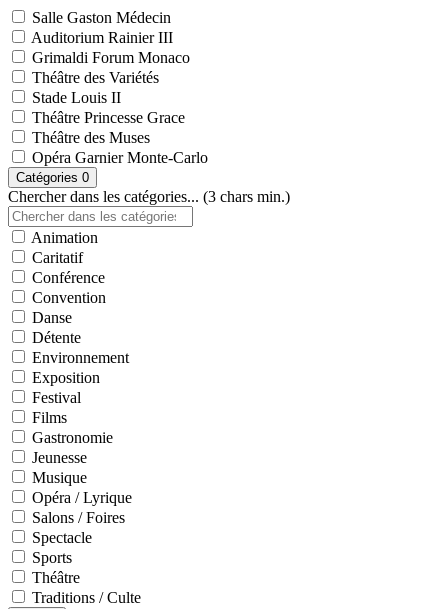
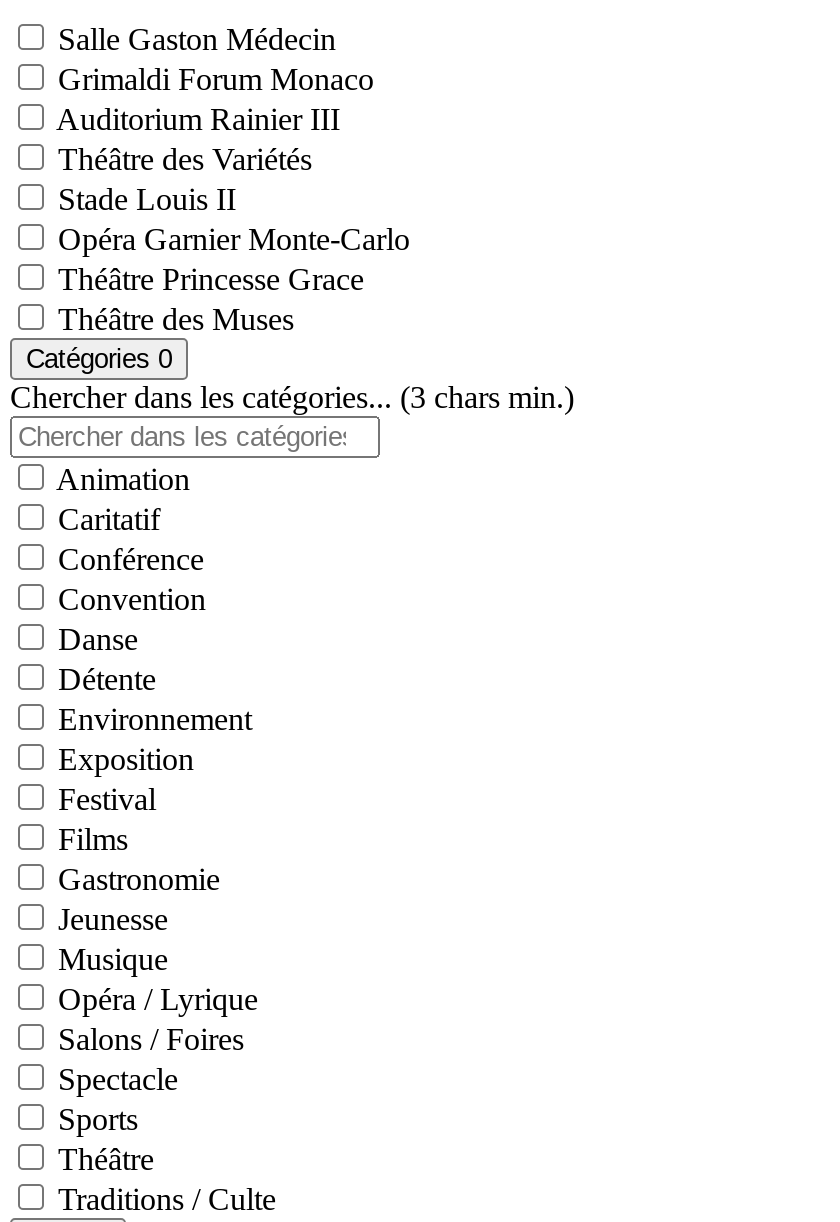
moved [31,29,173,46] -> [56,102,340,136]: Auditorium Rainier III
moved [32,49,190,66] -> [58,62,374,96]: Grimaldi Forum Monaco
moved [32,109,185,146] -> [58,262,364,336]: Théâtre Princesse Grace | Théâtre des Muses
moved [32,149,208,166] -> [58,222,410,256]: Opéra Garnier Monte-Carlo

